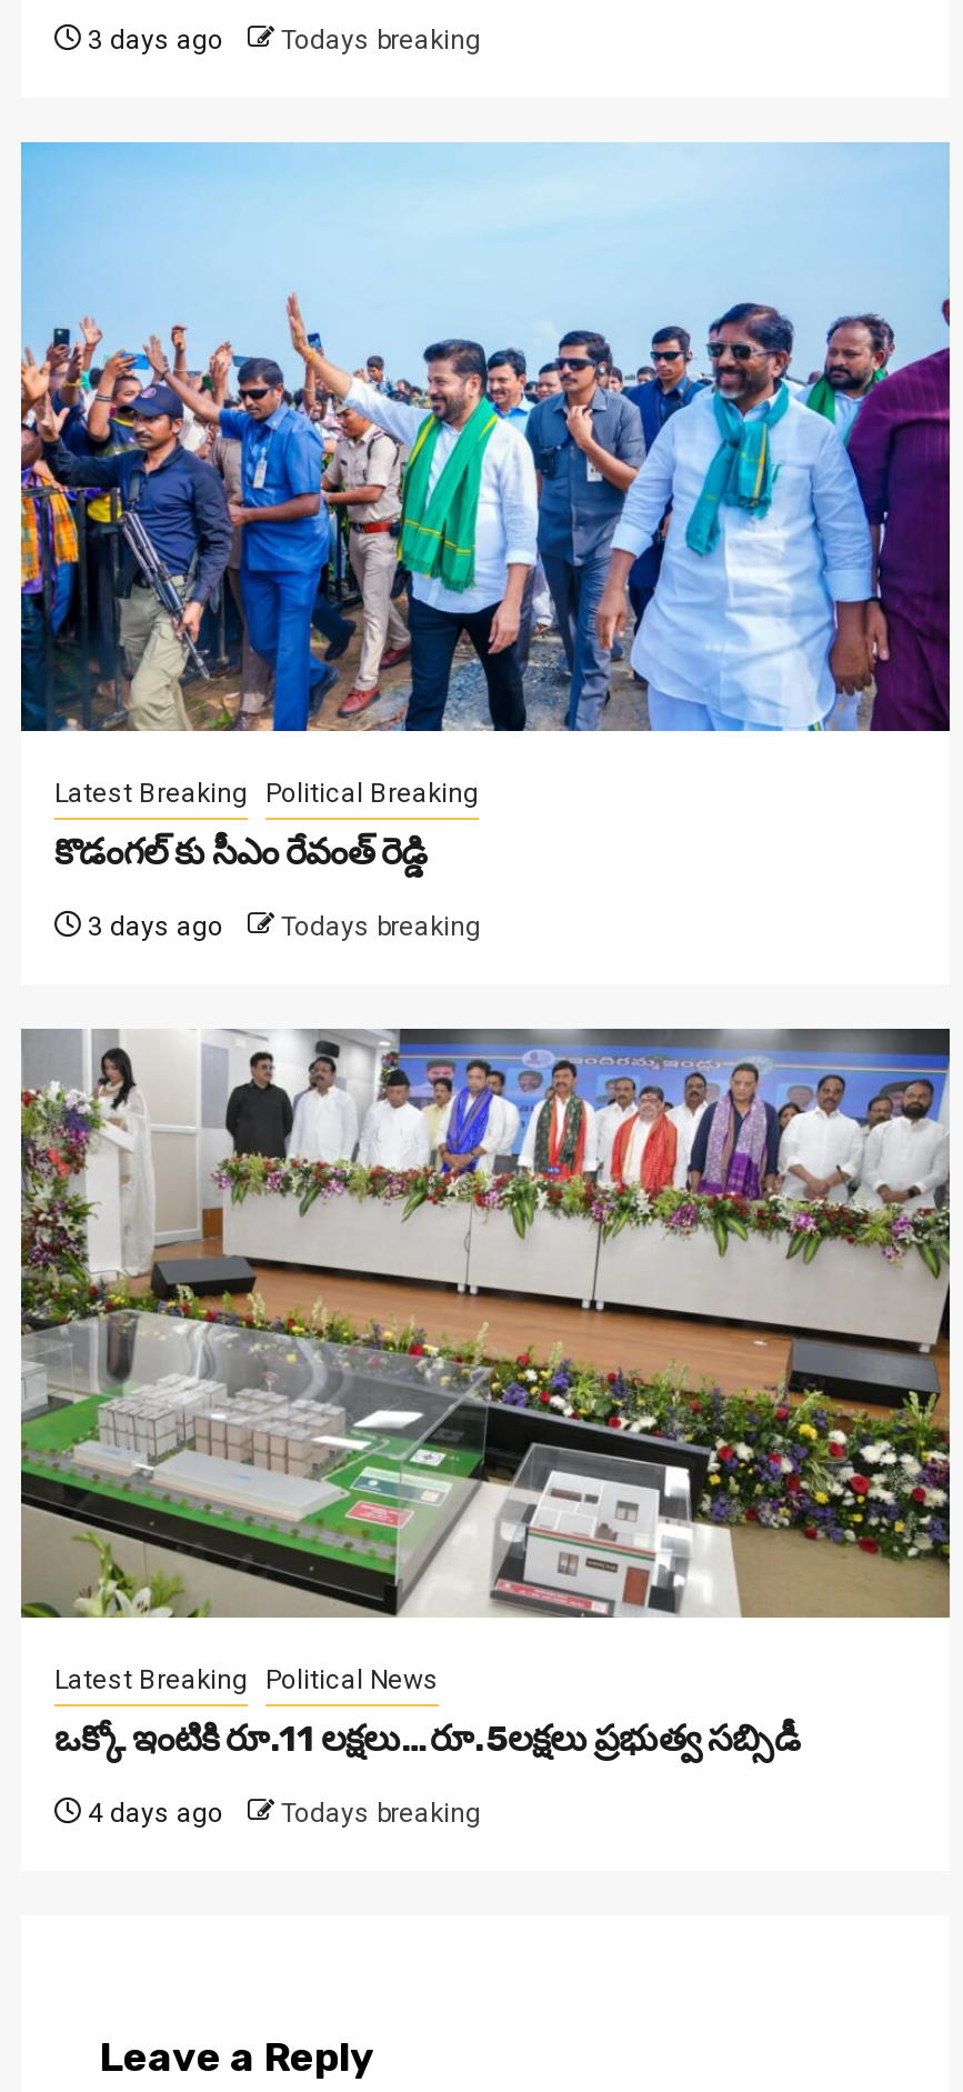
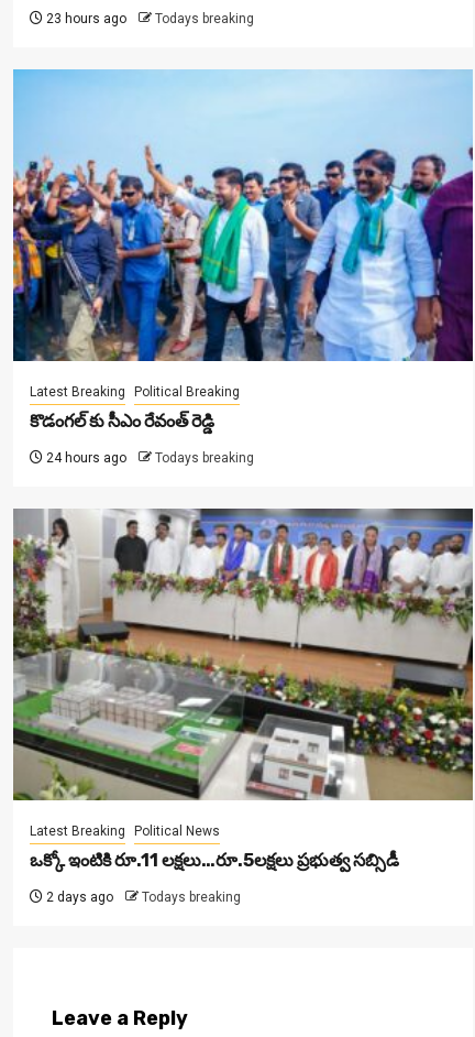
[81,24,481,56] 3 days ago Todays breaking -> [43,11,254,26] 23 hours ago Todays breaking
[81,911,481,942] 3 days ago Todays breaking -> [43,450,254,466] 24 hours ago Todays breaking
[81,1798,481,1829] 4 days ago Todays breaking -> [43,889,241,905] 2 days ago Todays breaking

